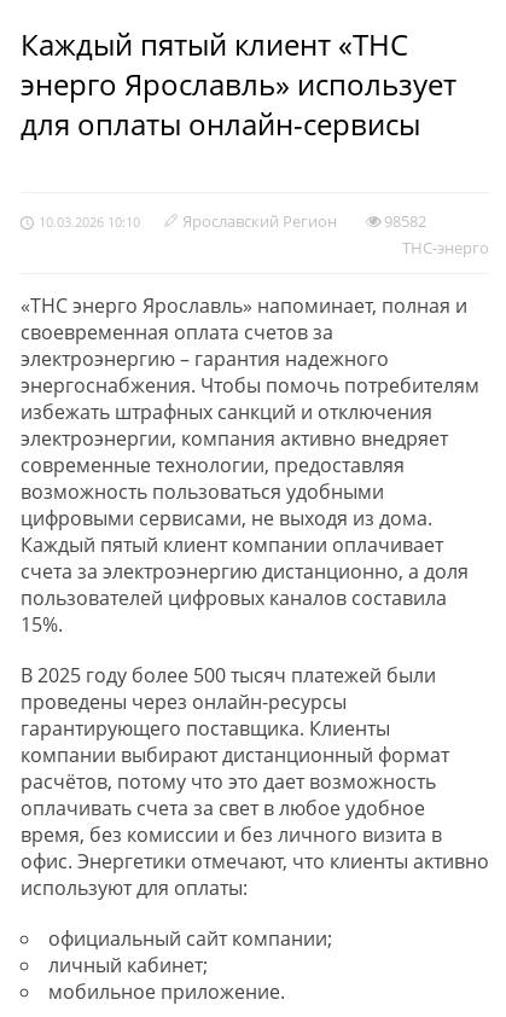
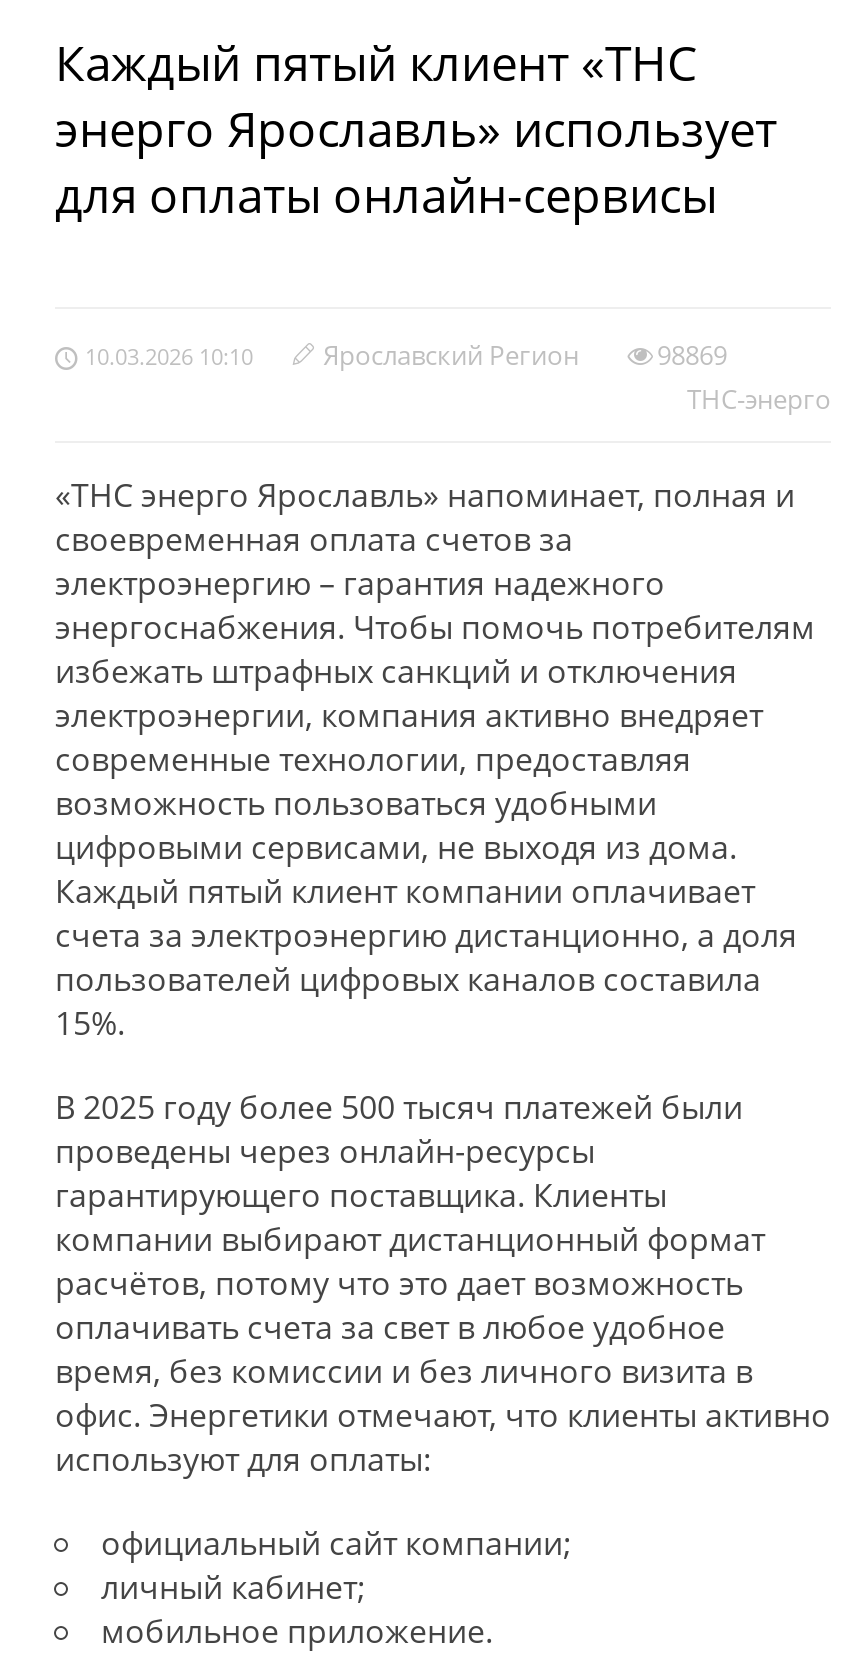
[384,210,426,232] 98582 -> [657,337,727,373] 98869

